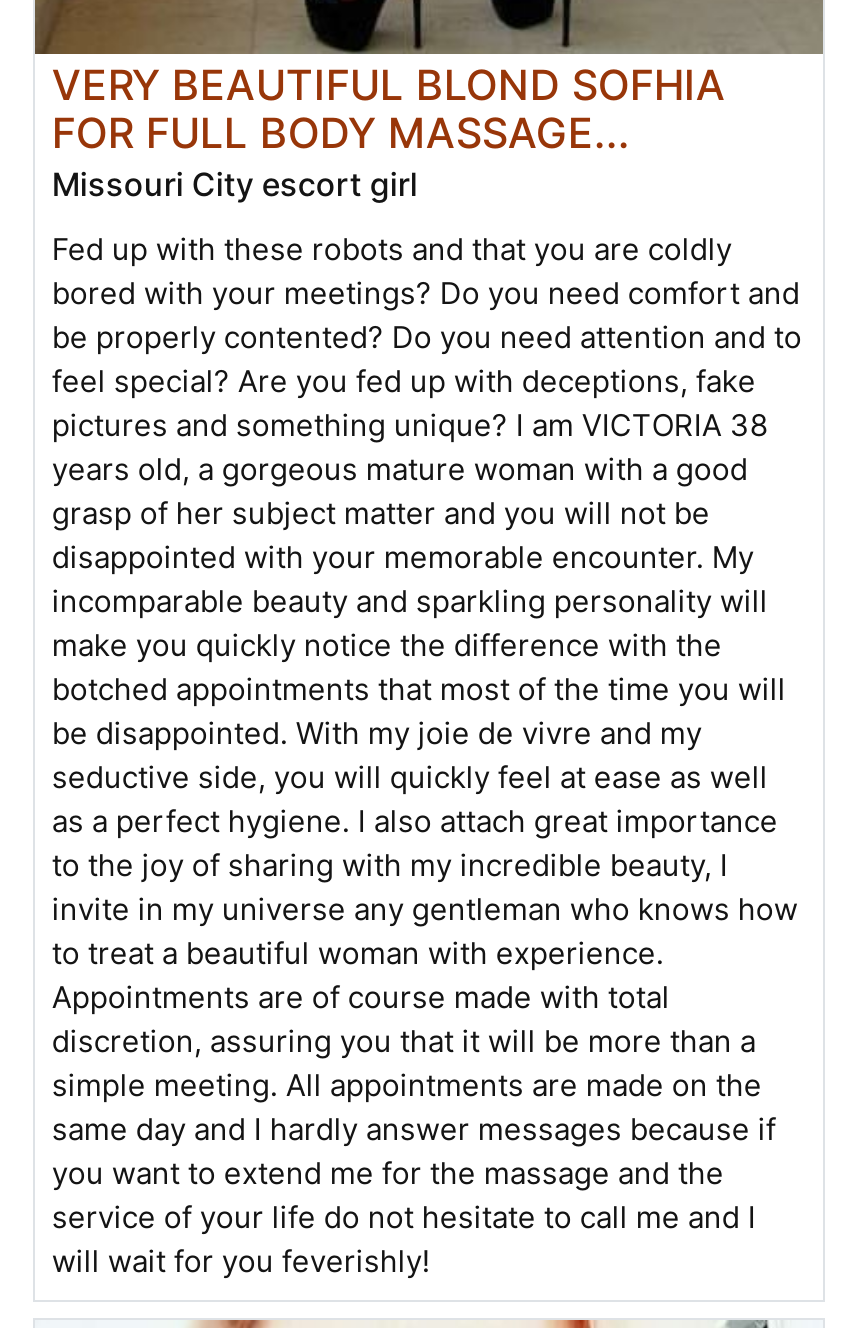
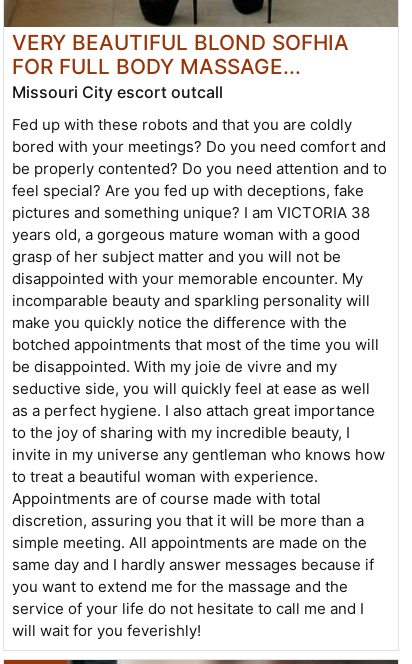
[52,163,418,203] Missouri City escort girl -> [12,82,223,102] Missouri City escort outcall

